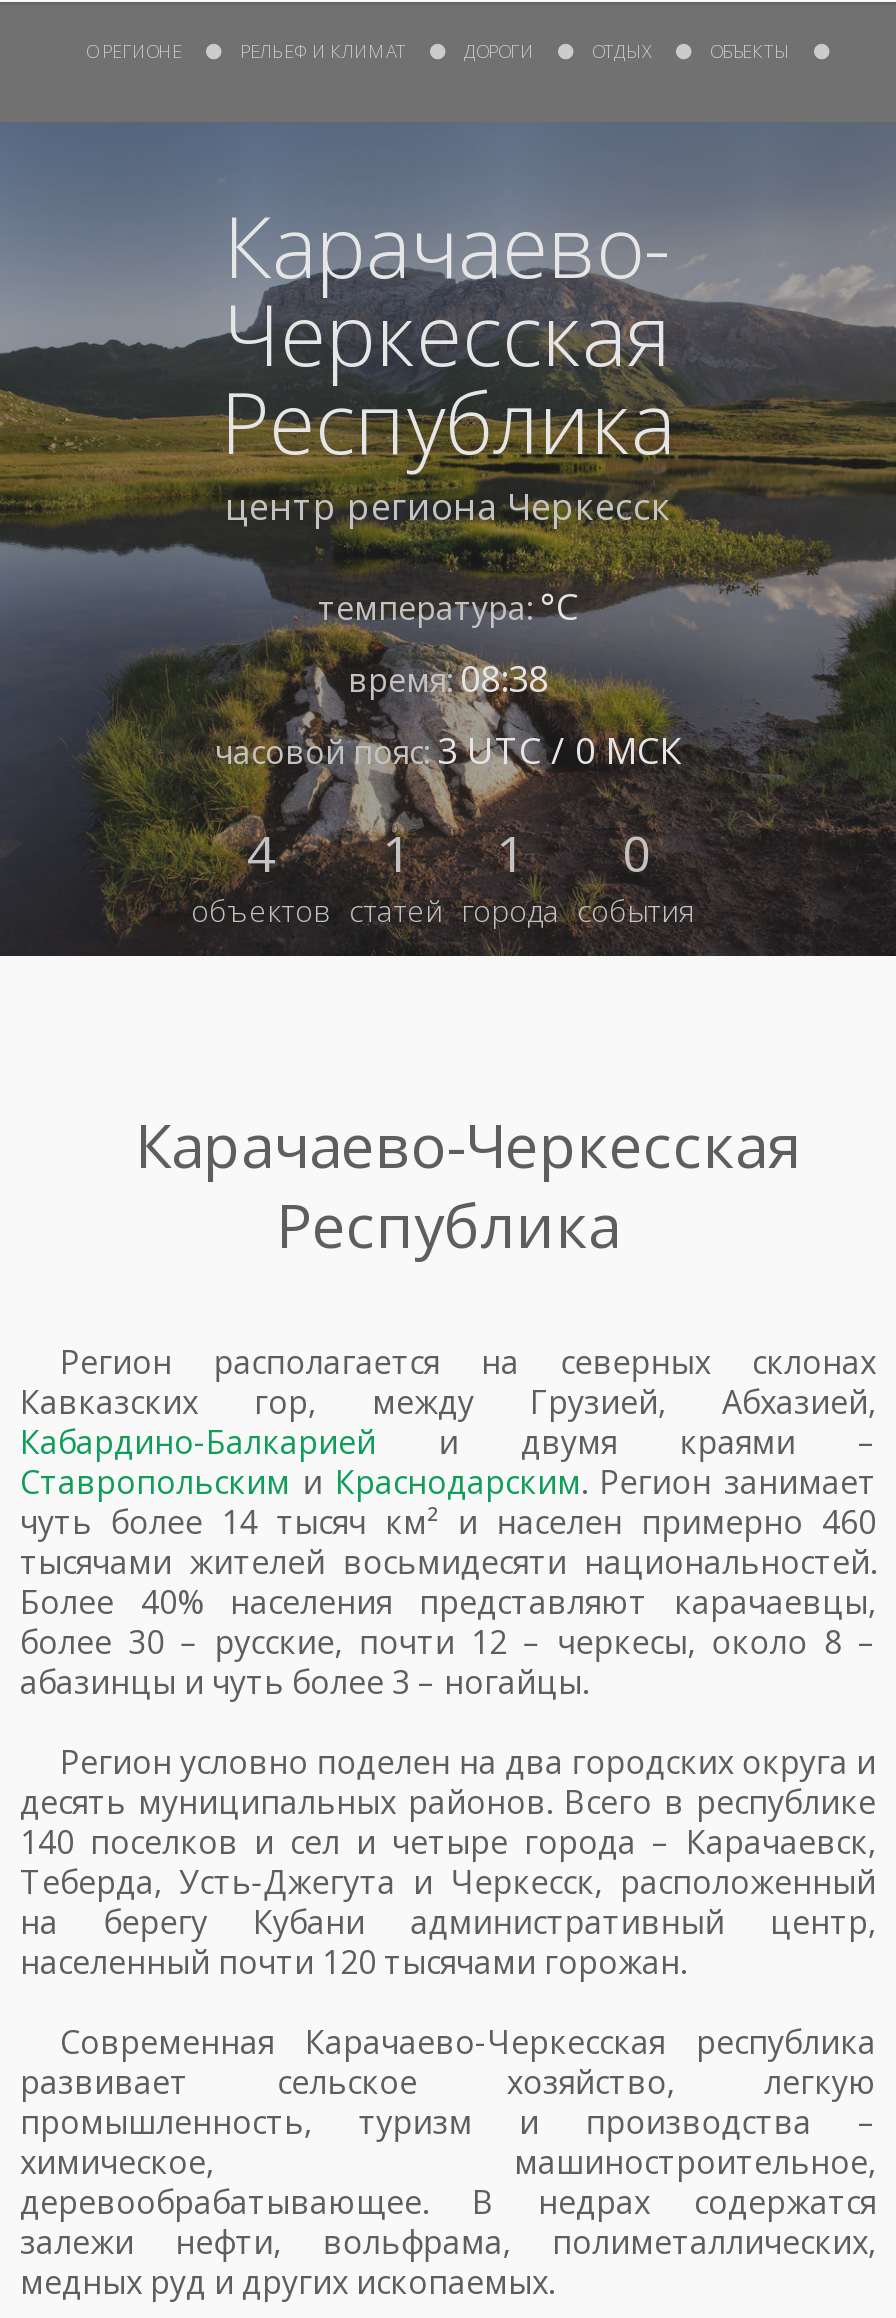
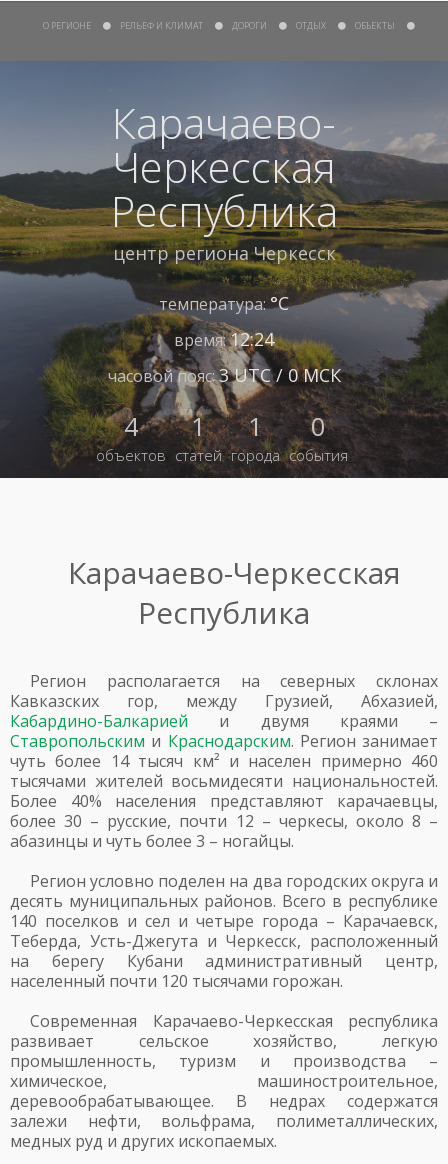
[348,654,548,702] время:08:38 -> [174,327,274,351] время:12:24

